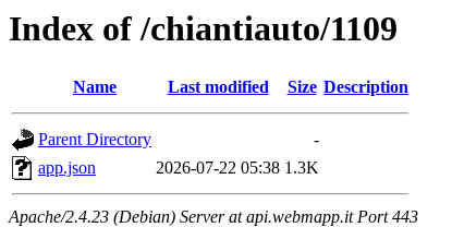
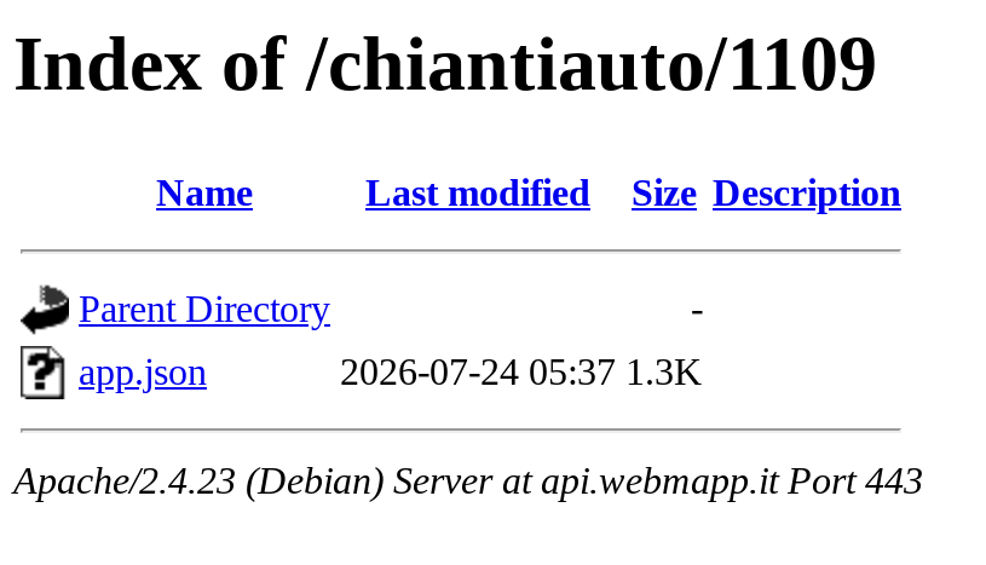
[156,159,319,177] 2026-07-22 05:38 1.3K -> [340,352,703,393] 2026-07-24 05:37 1.3K

